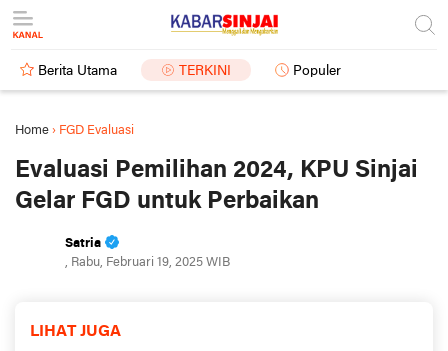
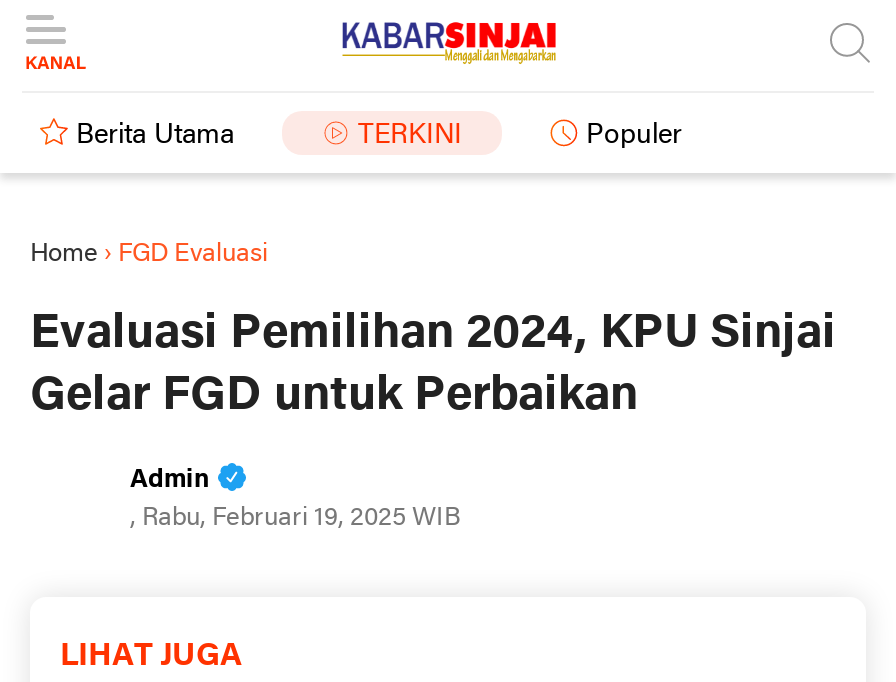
[65,237,101,250] Satria -> [130,467,210,493] Admin

